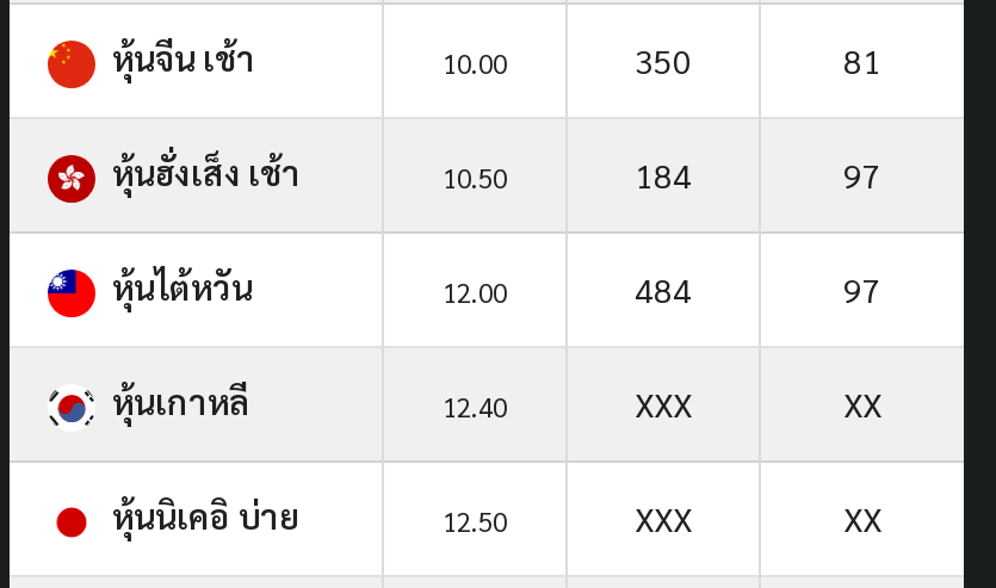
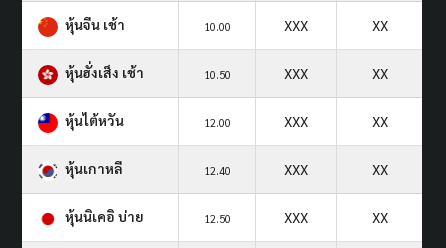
[635,38,881,81] 350 | 81 -> [284,16,387,34] XXX | XX
[635,152,881,195] 184 | 97 -> [284,64,387,82] XXX | XX
[635,267,881,310] 484 | 97 -> [284,112,387,130] XXX | XX

